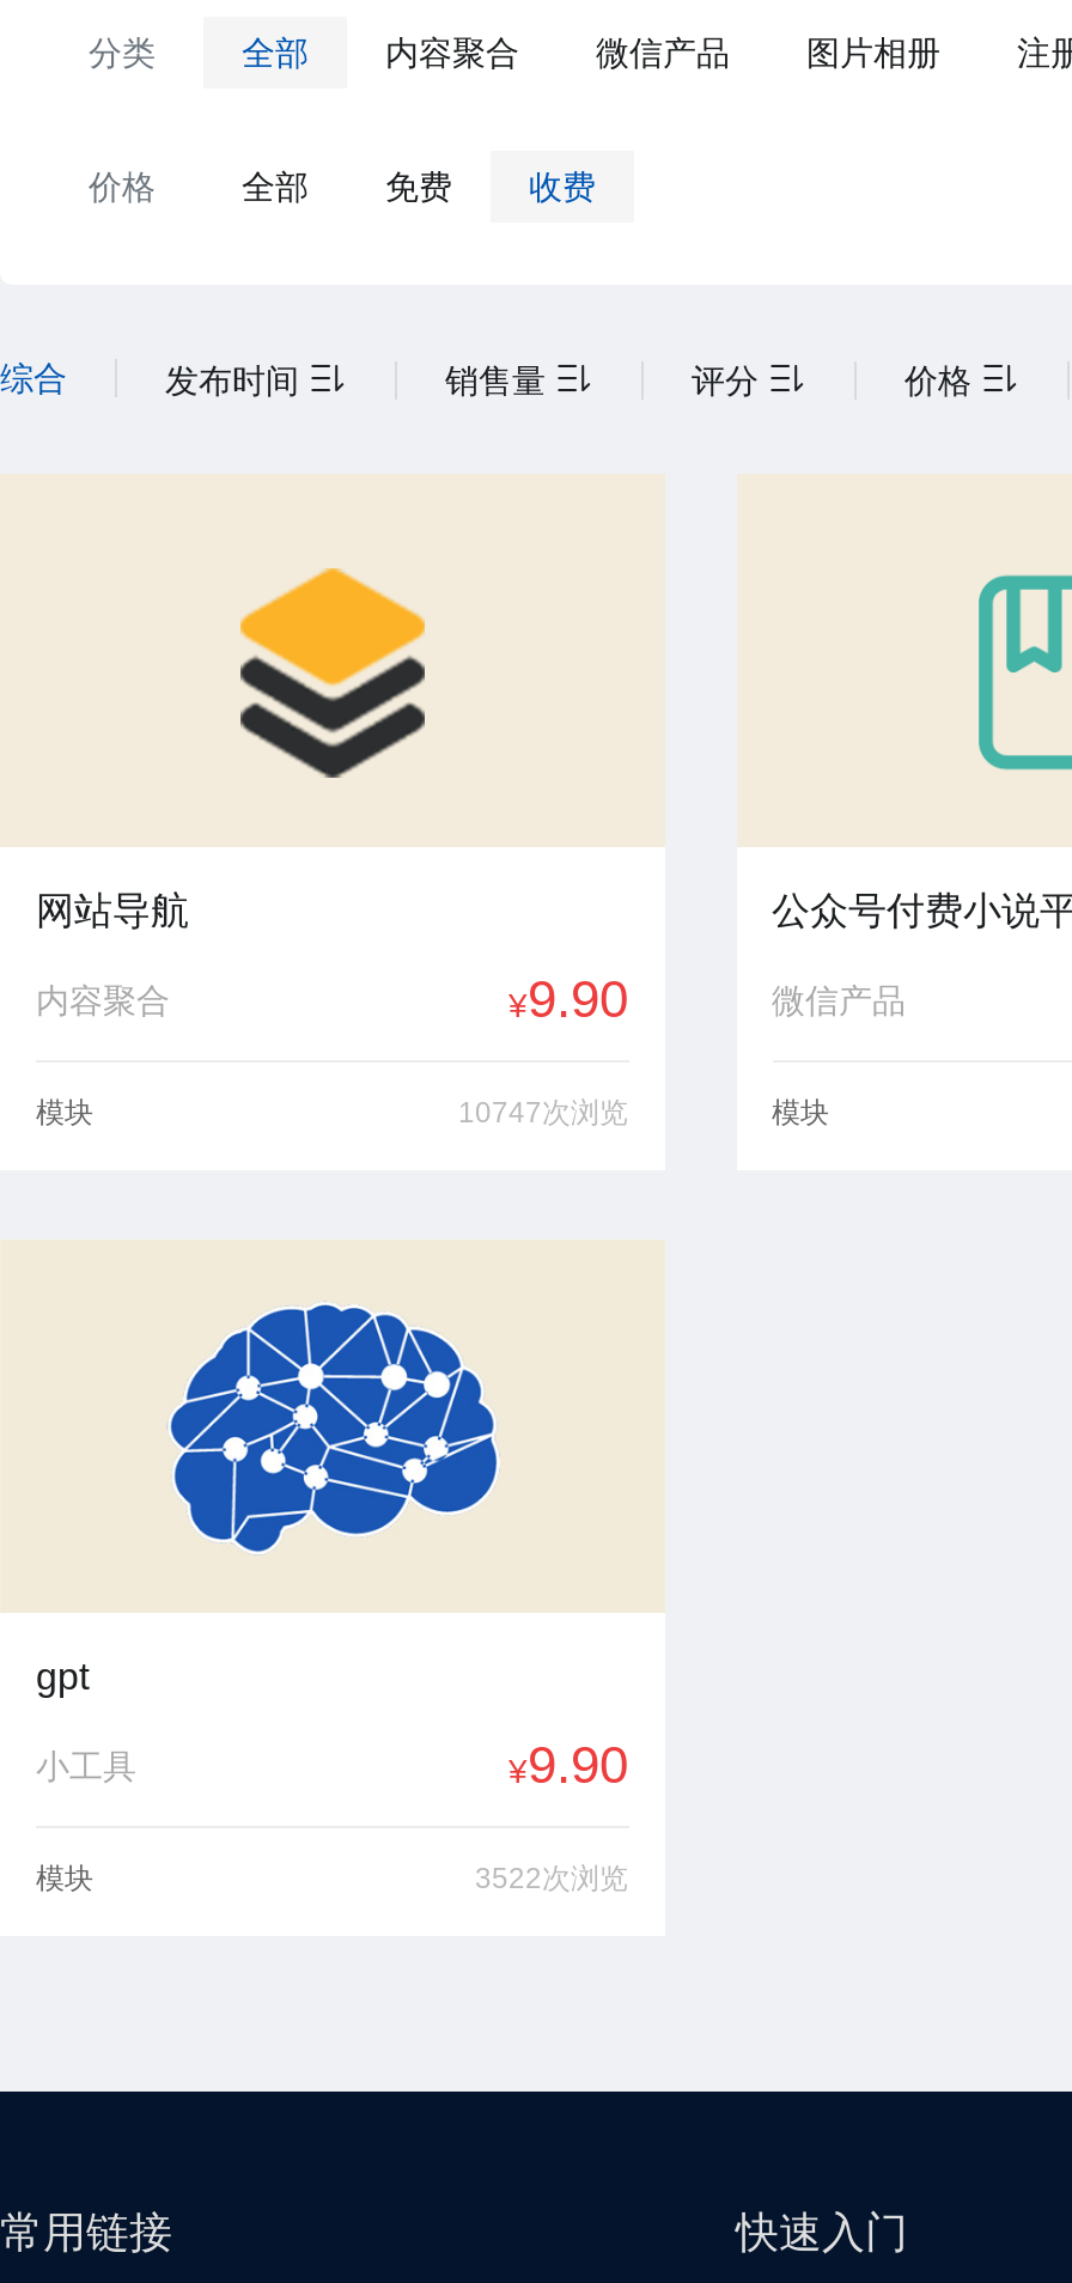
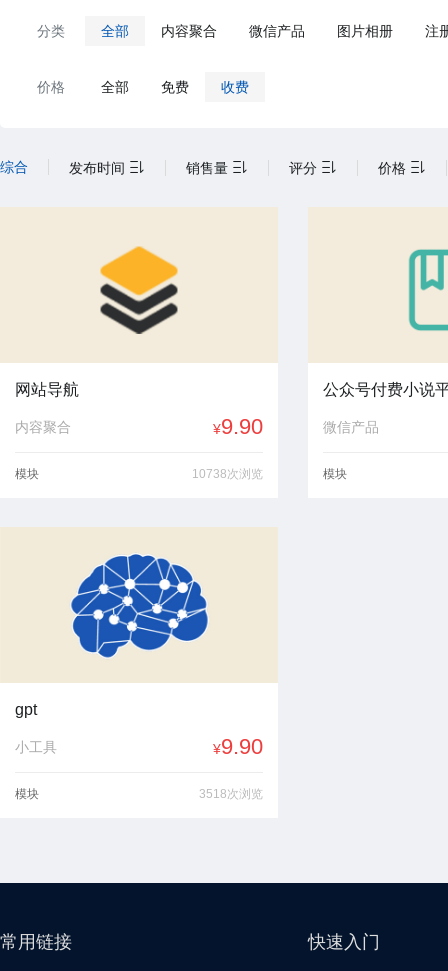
[458,1096,628,1130] 10747次浏览 -> [191,467,262,481] 10738次浏览
[475,1861,628,1895] 3522次浏览 -> [198,787,262,801] 3518次浏览

